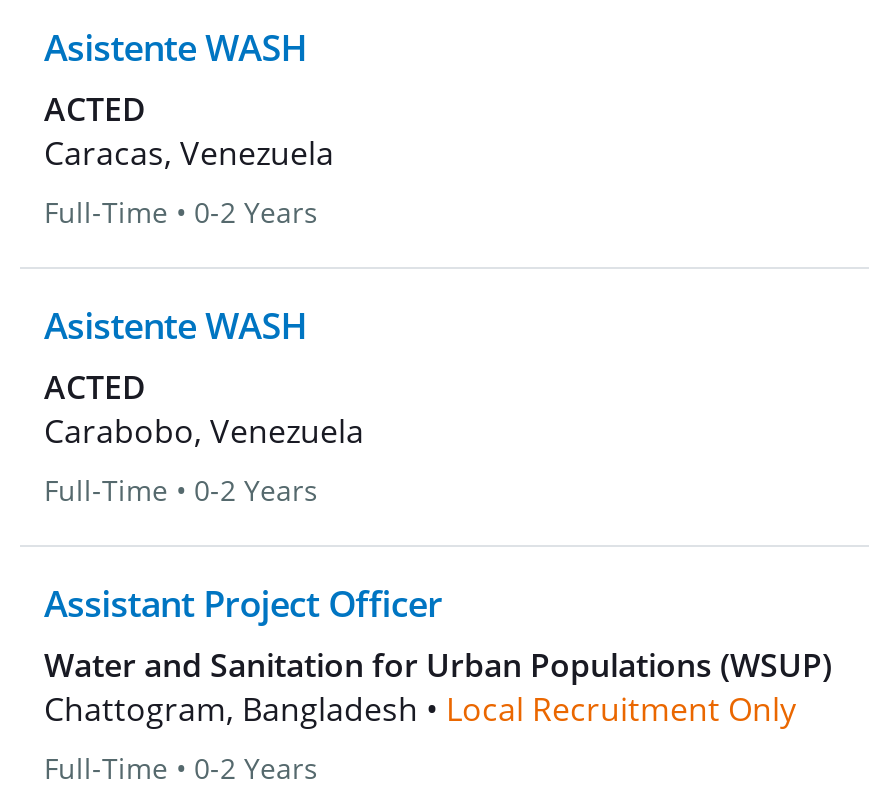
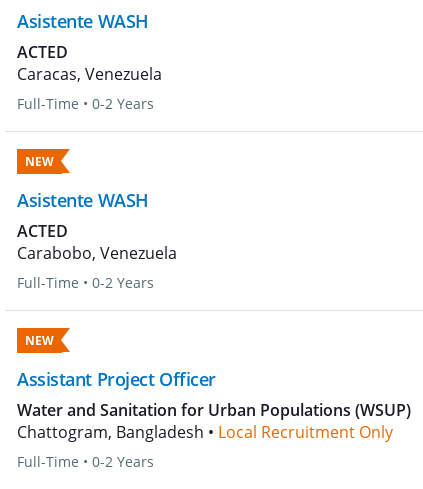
none -> [25,153,54,170] NEW
none -> [25,332,54,349] NEW

